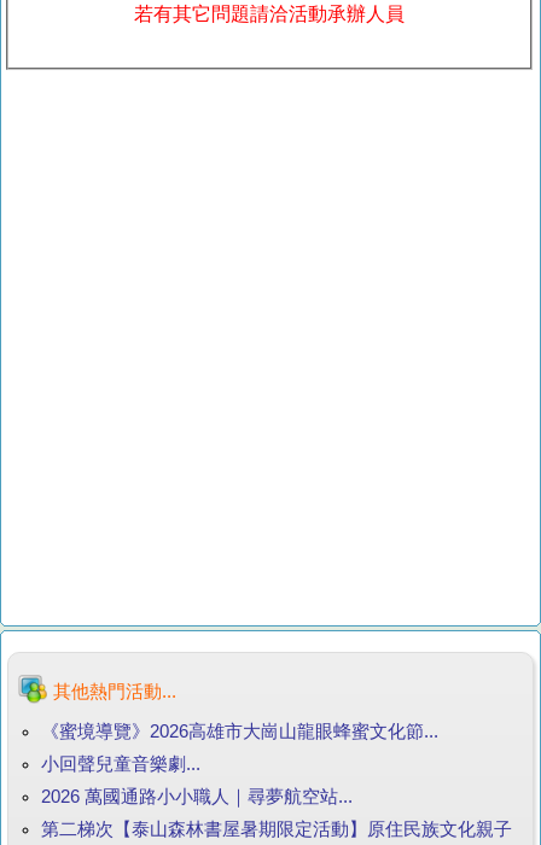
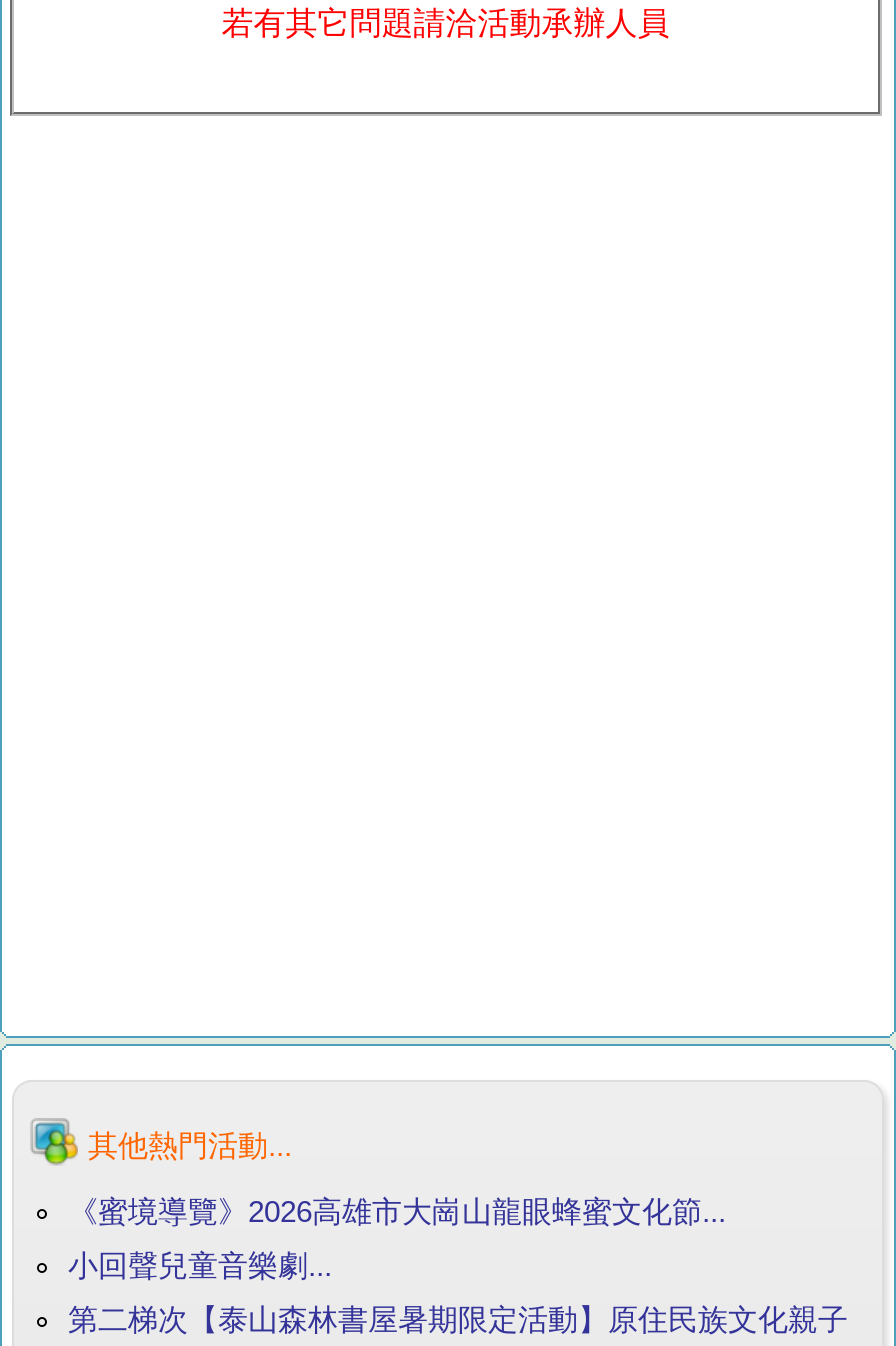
[41,786,353,807] 2026 萬國通路小小職人｜尋夢航空站... -> none

